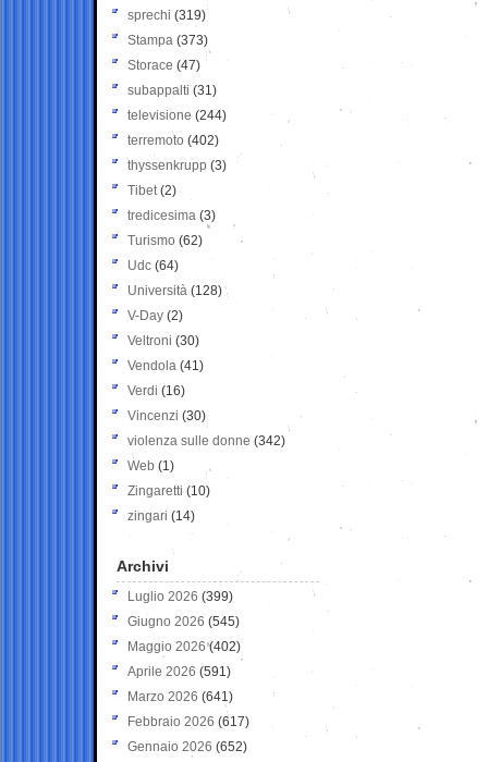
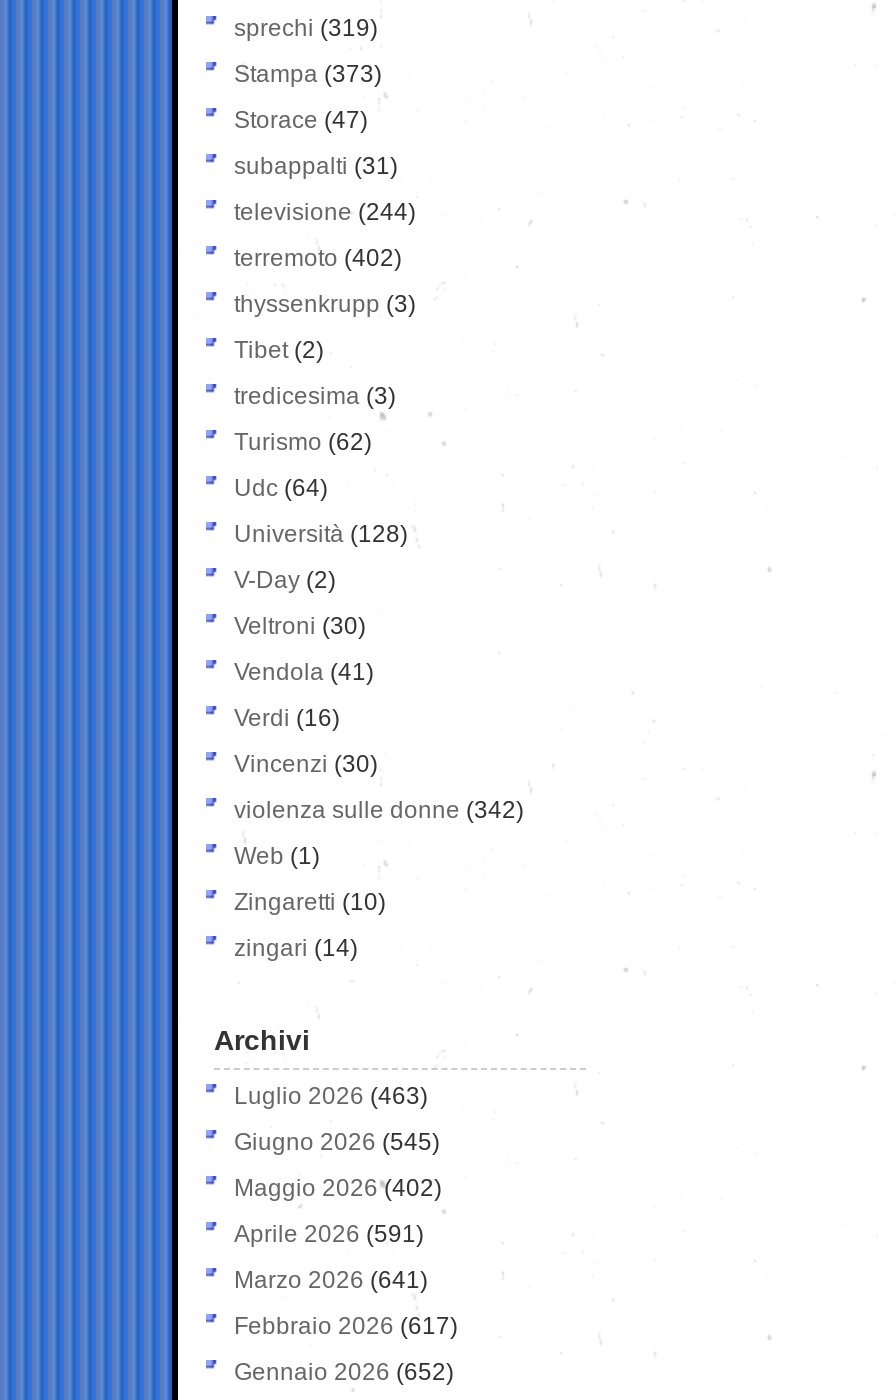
[127,589,233,604] Luglio 2026 (399) -> [234,1082,428,1110] Luglio 2026 (463)

